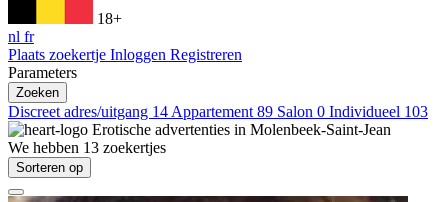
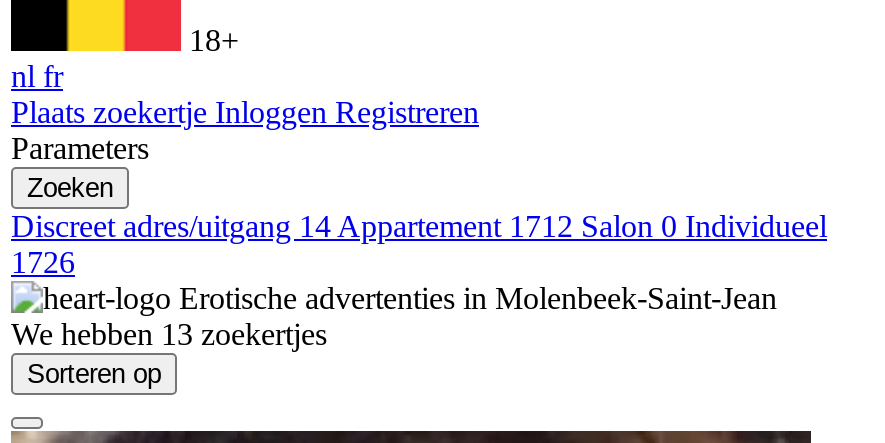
[8,103,428,120] Discreet adres/uitgang 14 Appartement 89 Salon 0 Individueel 103 -> [11,209,827,279] Discreet adres/uitgang 14 Appartement 1712 Salon 0 Individueel | 1726

